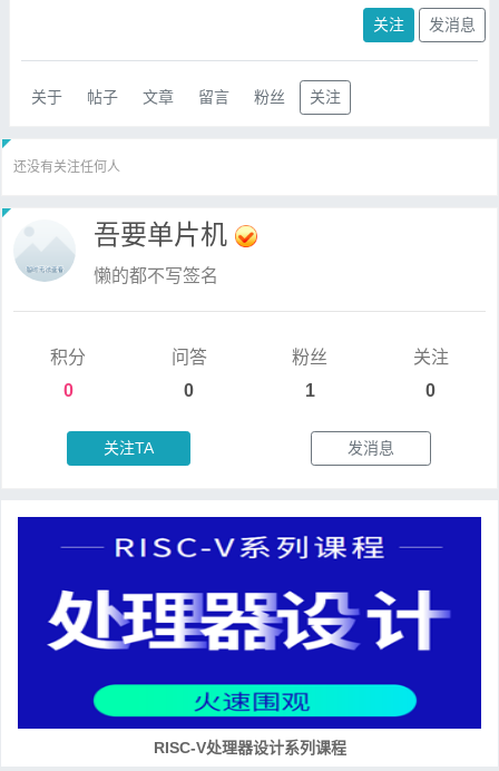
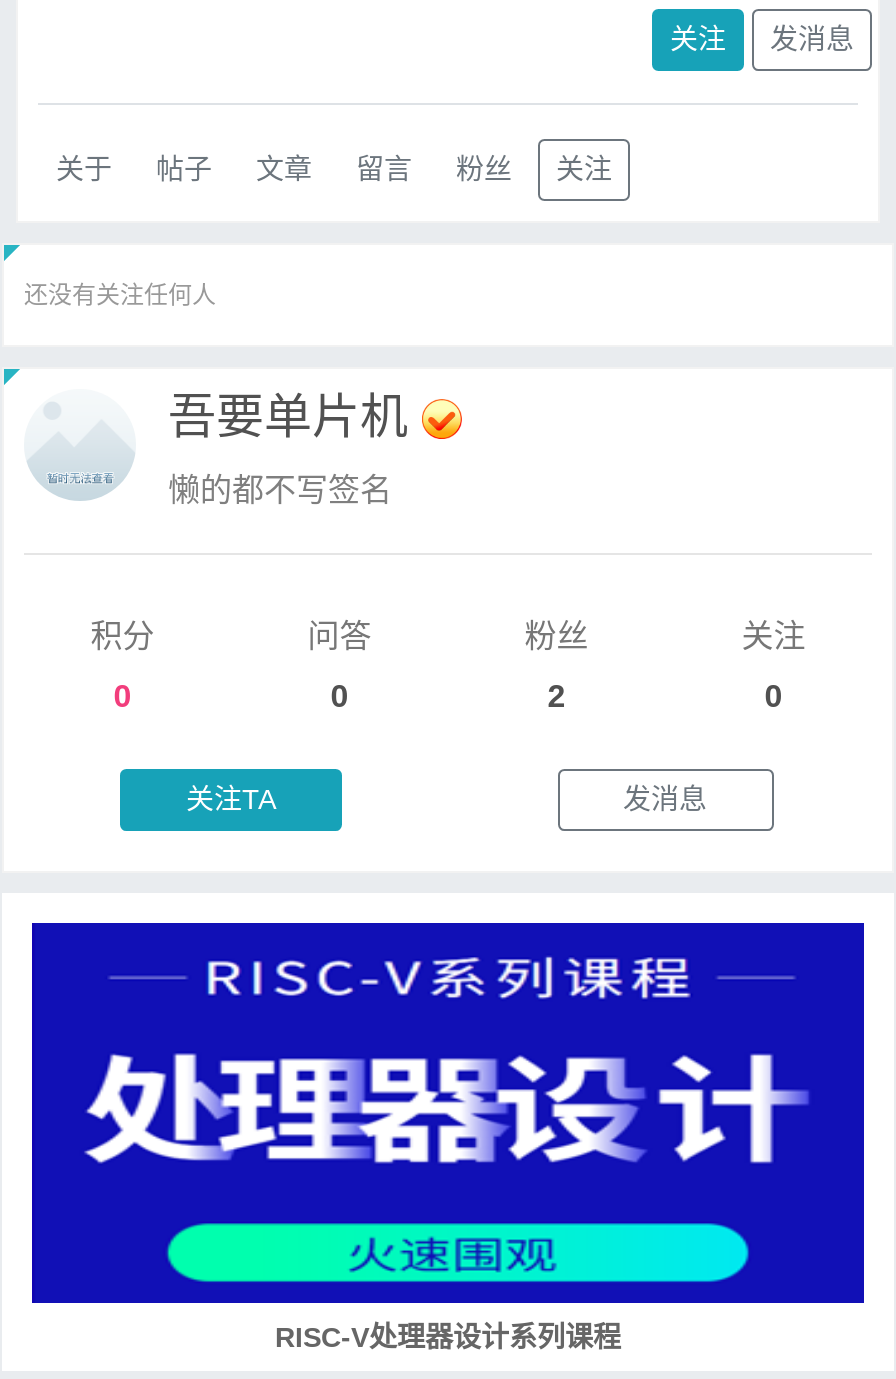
[305,380,315,399] 1 -> [548,678,566,712] 2

